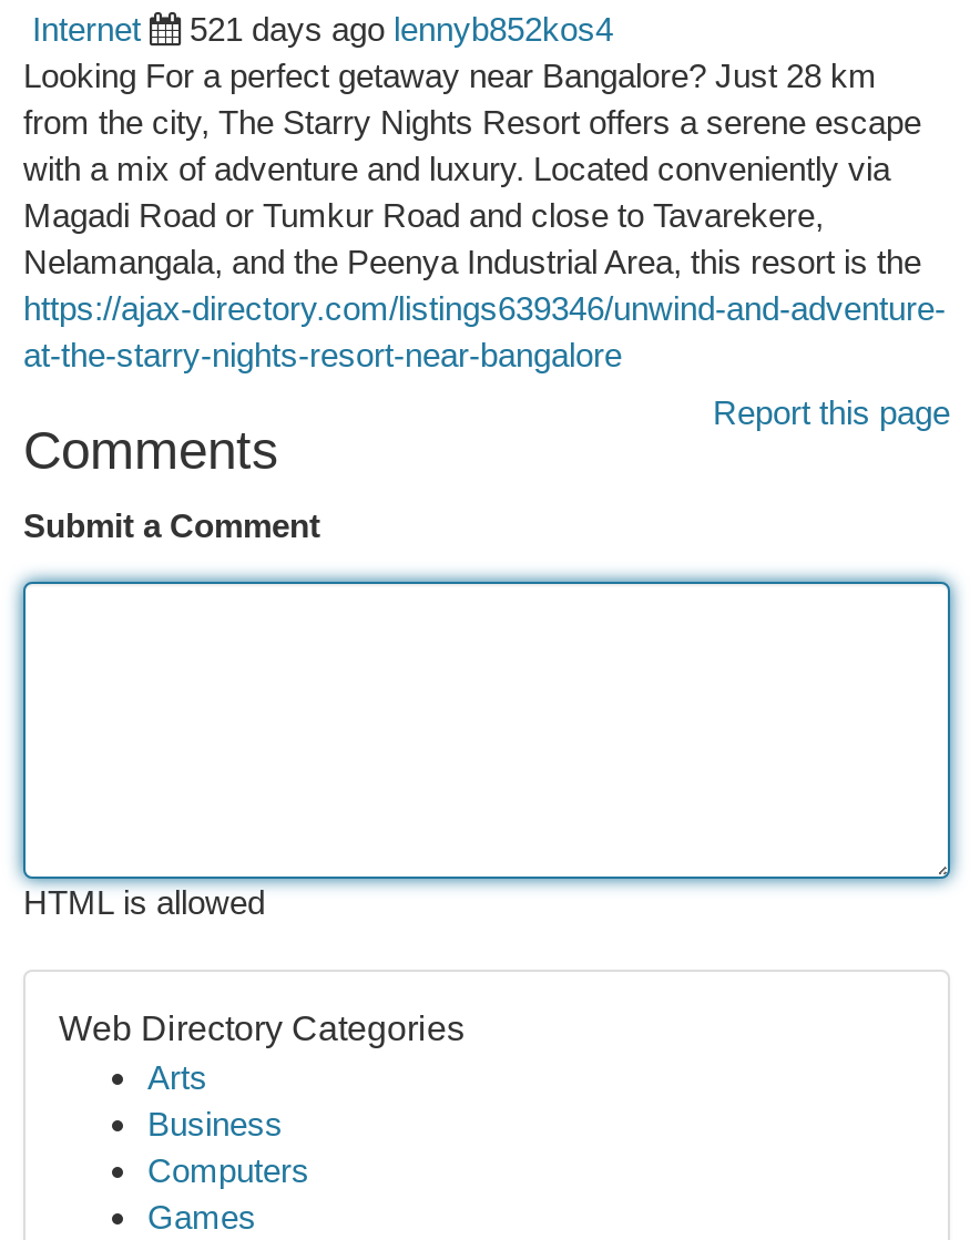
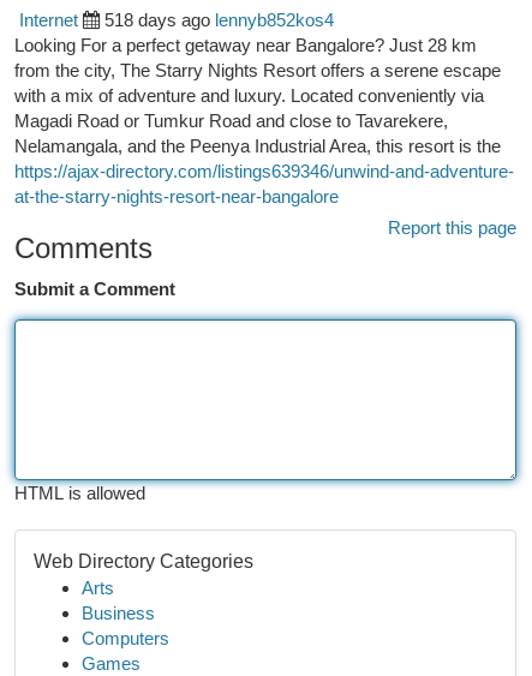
[190,10,613,48] 521 days ago lennyb852kos4 -> [104,10,334,30] 518 days ago lennyb852kos4

